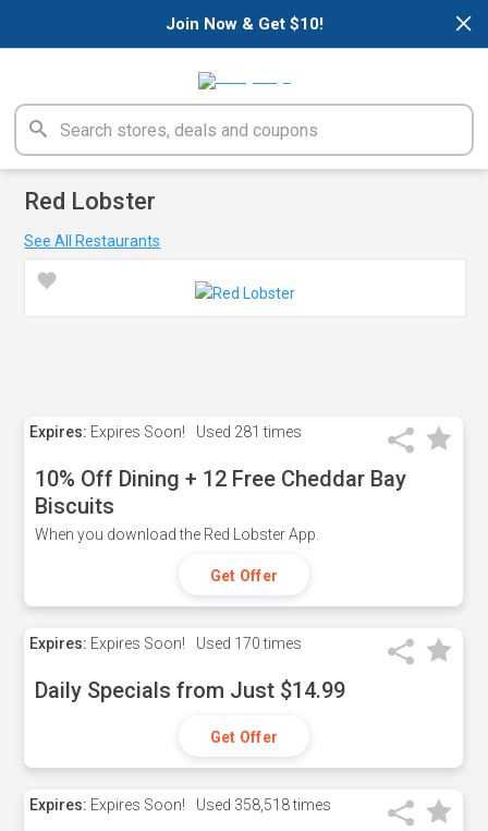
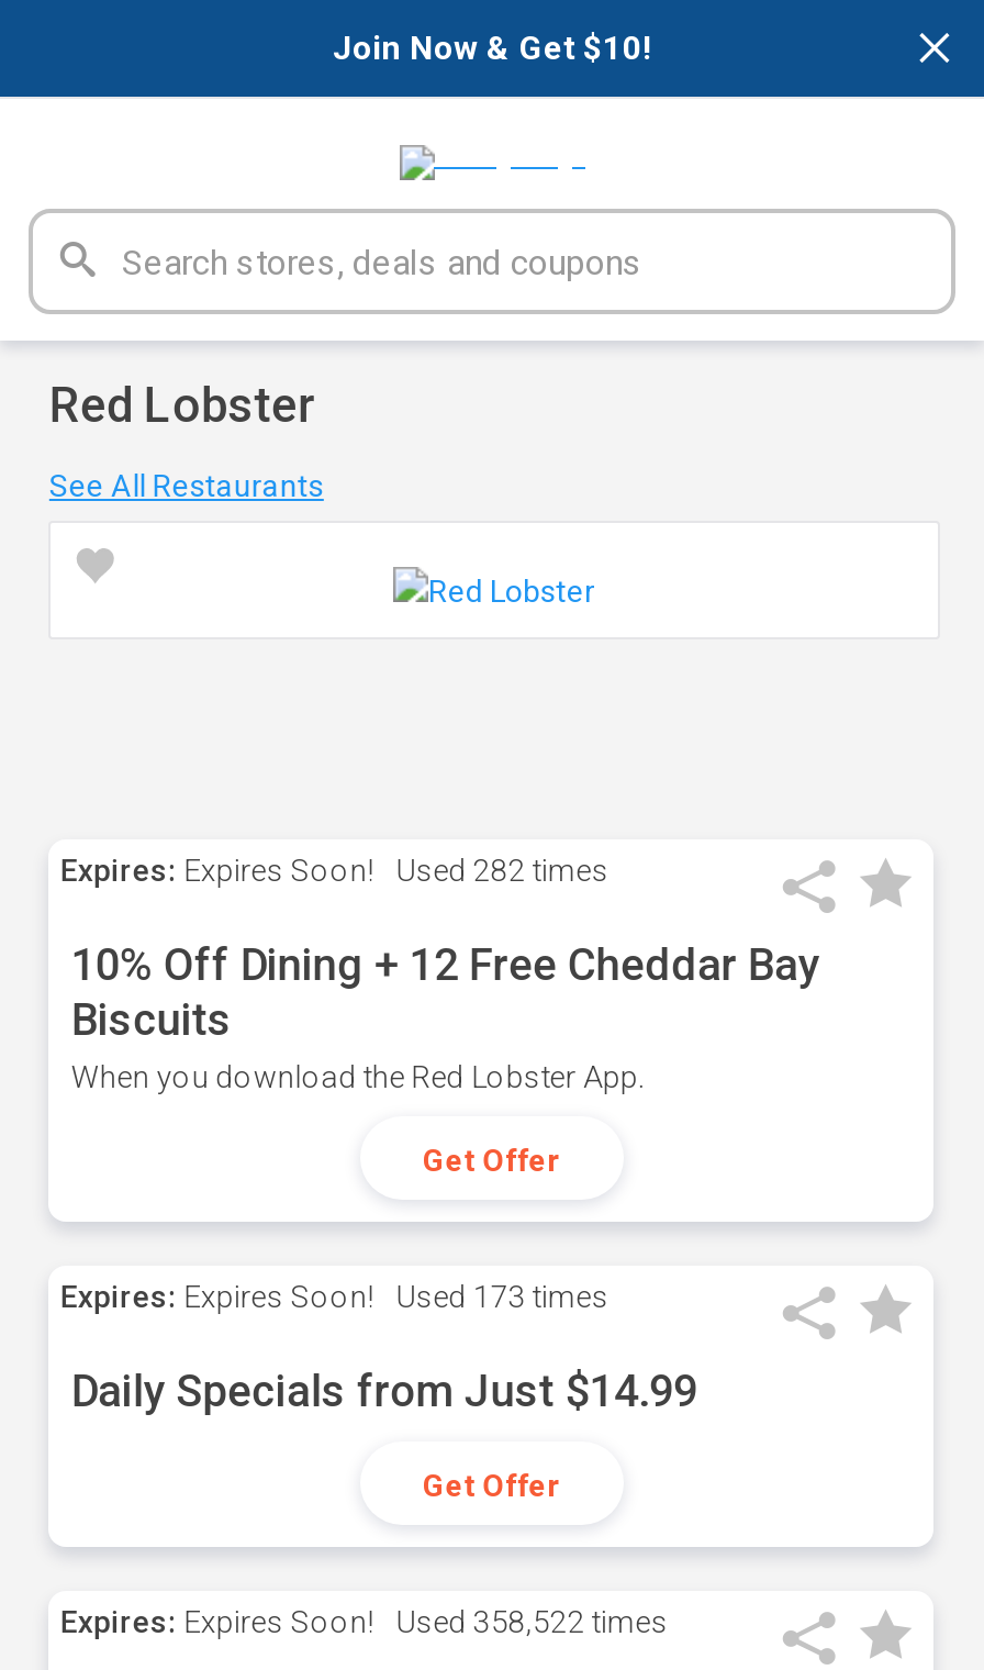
[30,423,302,441] Expires: Expires Soon! Used 281 times -> [60,853,609,888] Expires: Expires Soon! Used 282 times
[30,635,302,652] Expires: Expires Soon! Used 170 times -> [60,1279,609,1314] Expires: Expires Soon! Used 173 times
[30,796,332,814] Expires: Expires Soon! Used 358,518 times -> [60,1604,669,1639] Expires: Expires Soon! Used 358,522 times

